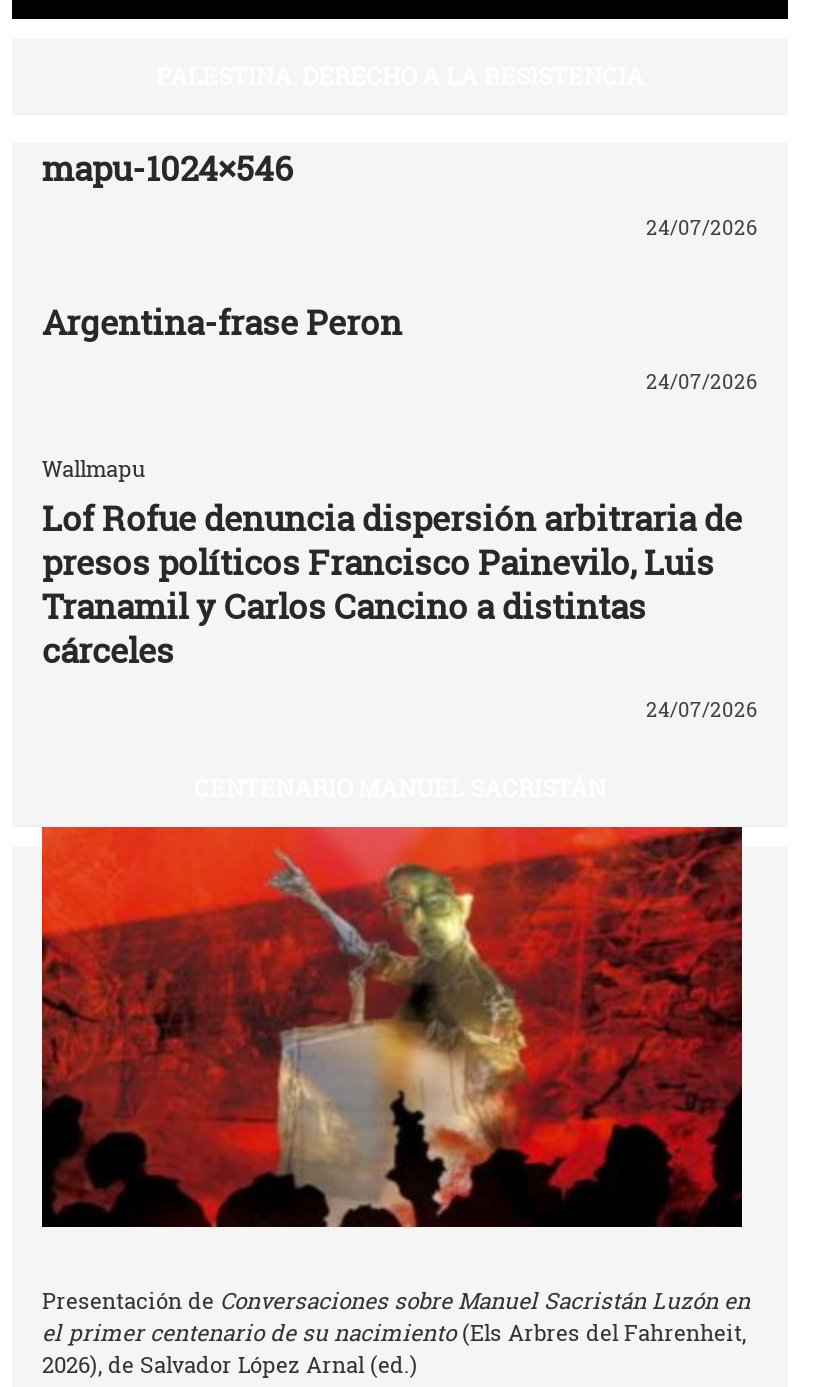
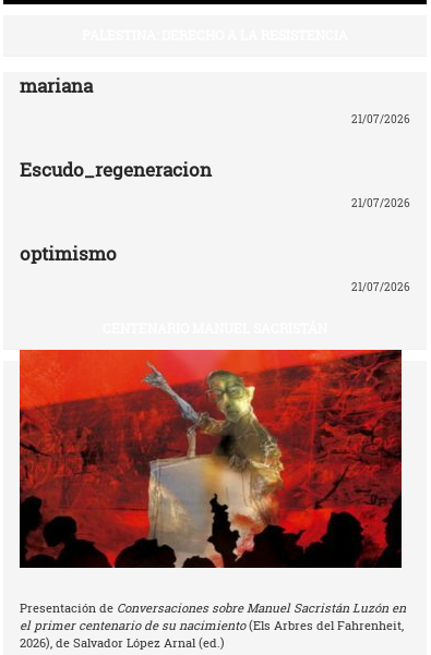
[42,145,294,191] mapu-1024×546 -> [20,73,93,98] mariana
[646,216,758,242] 24/07/2026 -> [351,112,410,126] 21/07/2026
[42,299,402,345] Argentina-frase Peron -> [20,157,212,182] Escudo_regeneracion
[646,370,758,396] 24/07/2026 -> [351,196,410,210] 21/07/2026
[42,453,742,673] Wallmapu | Lof Rofue denuncia dispersión arbitraria de | presos políticos Francisco Painevilo, Luis | Tranamil y Carlos Cancino a distintas | cárceles -> [20,241,117,266] optimismo
[646,698,758,724] 24/07/2026 -> [351,280,410,294] 21/07/2026

